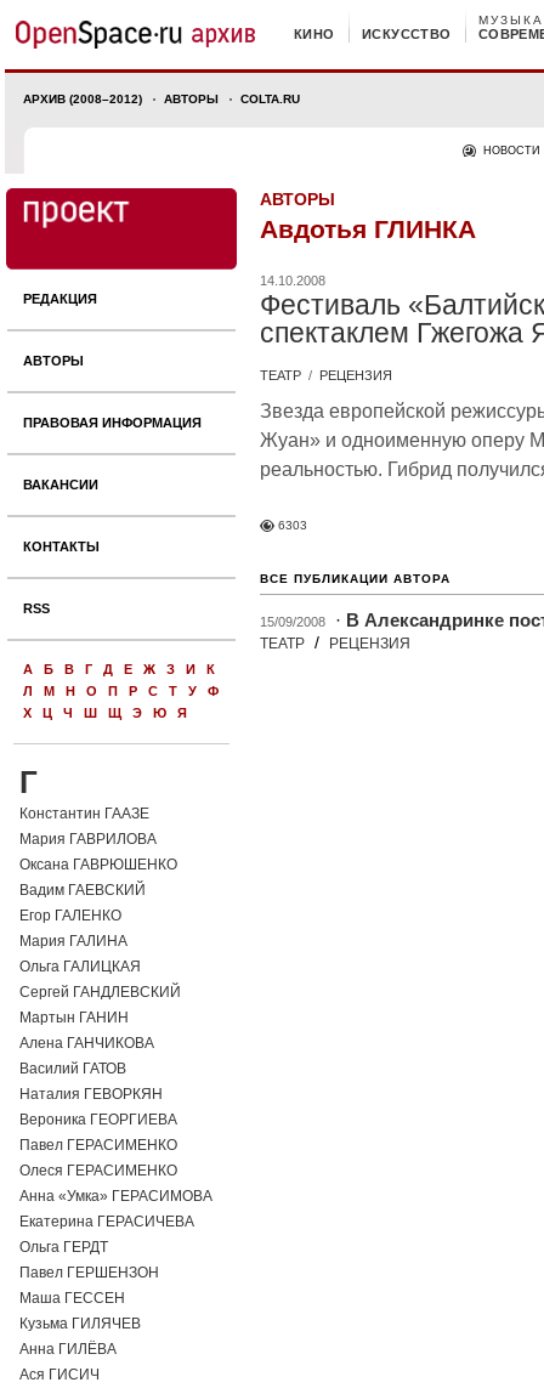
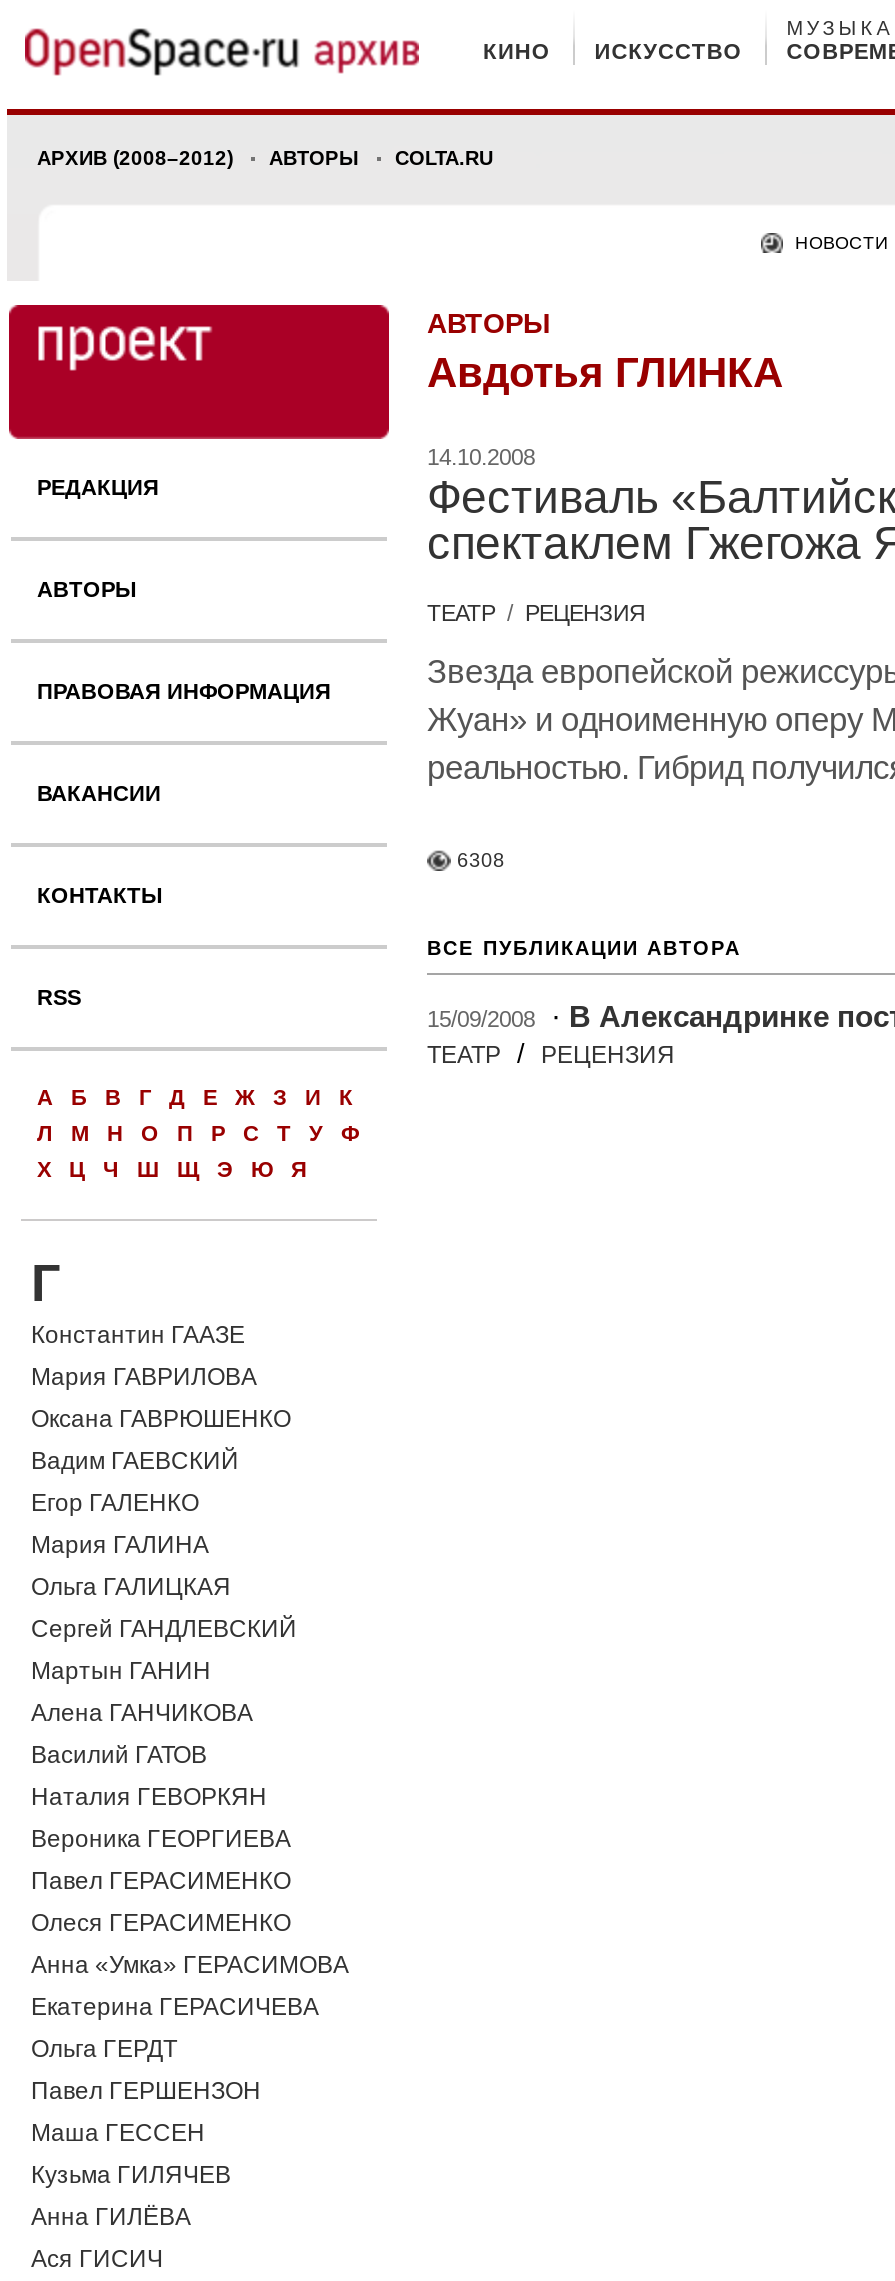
[278,519,307,532] 6303 -> [457,849,505,871] 6308

